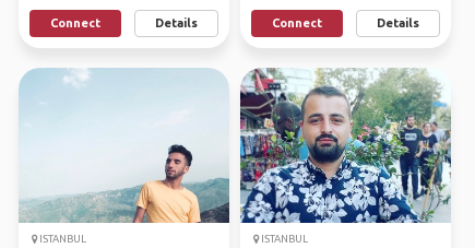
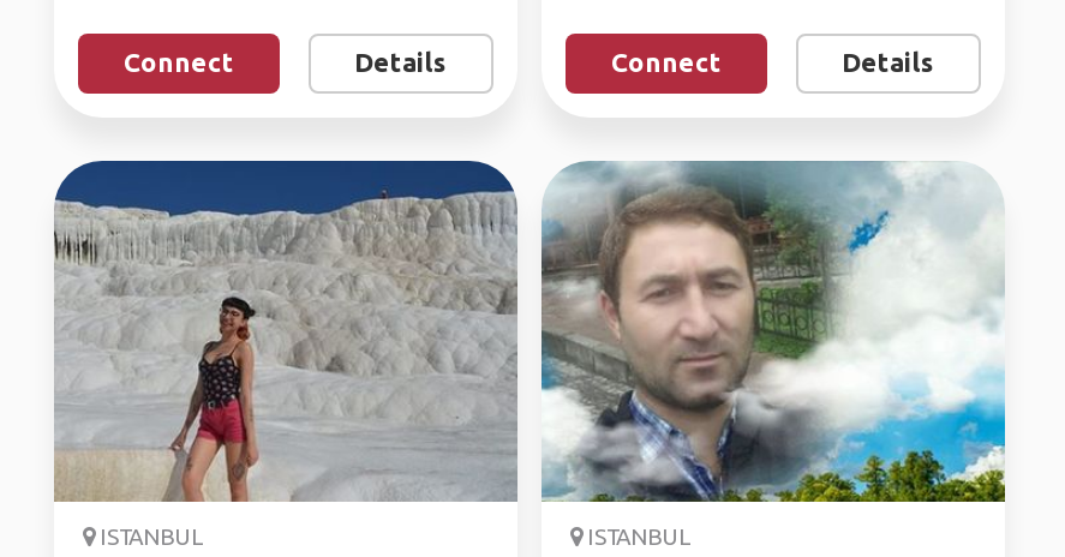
[19,68,229,223] [image] -> [52,158,520,504] [image]
[239,68,452,224] [image] -> [539,158,1007,504] [image]

